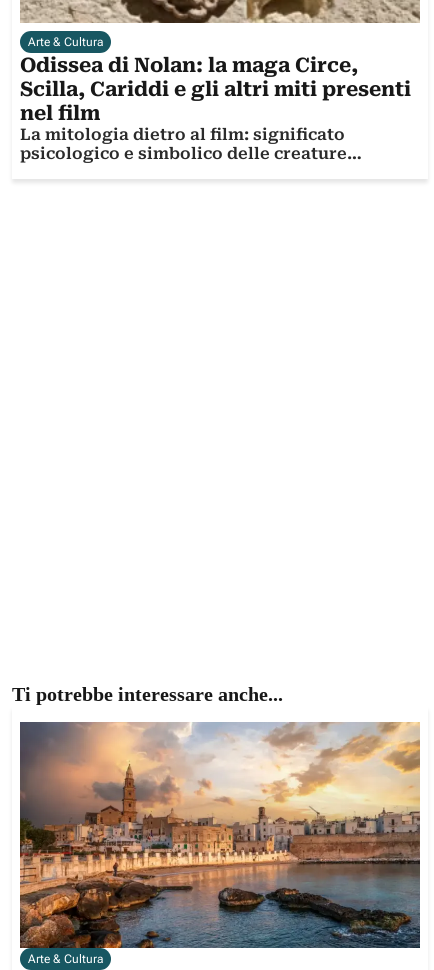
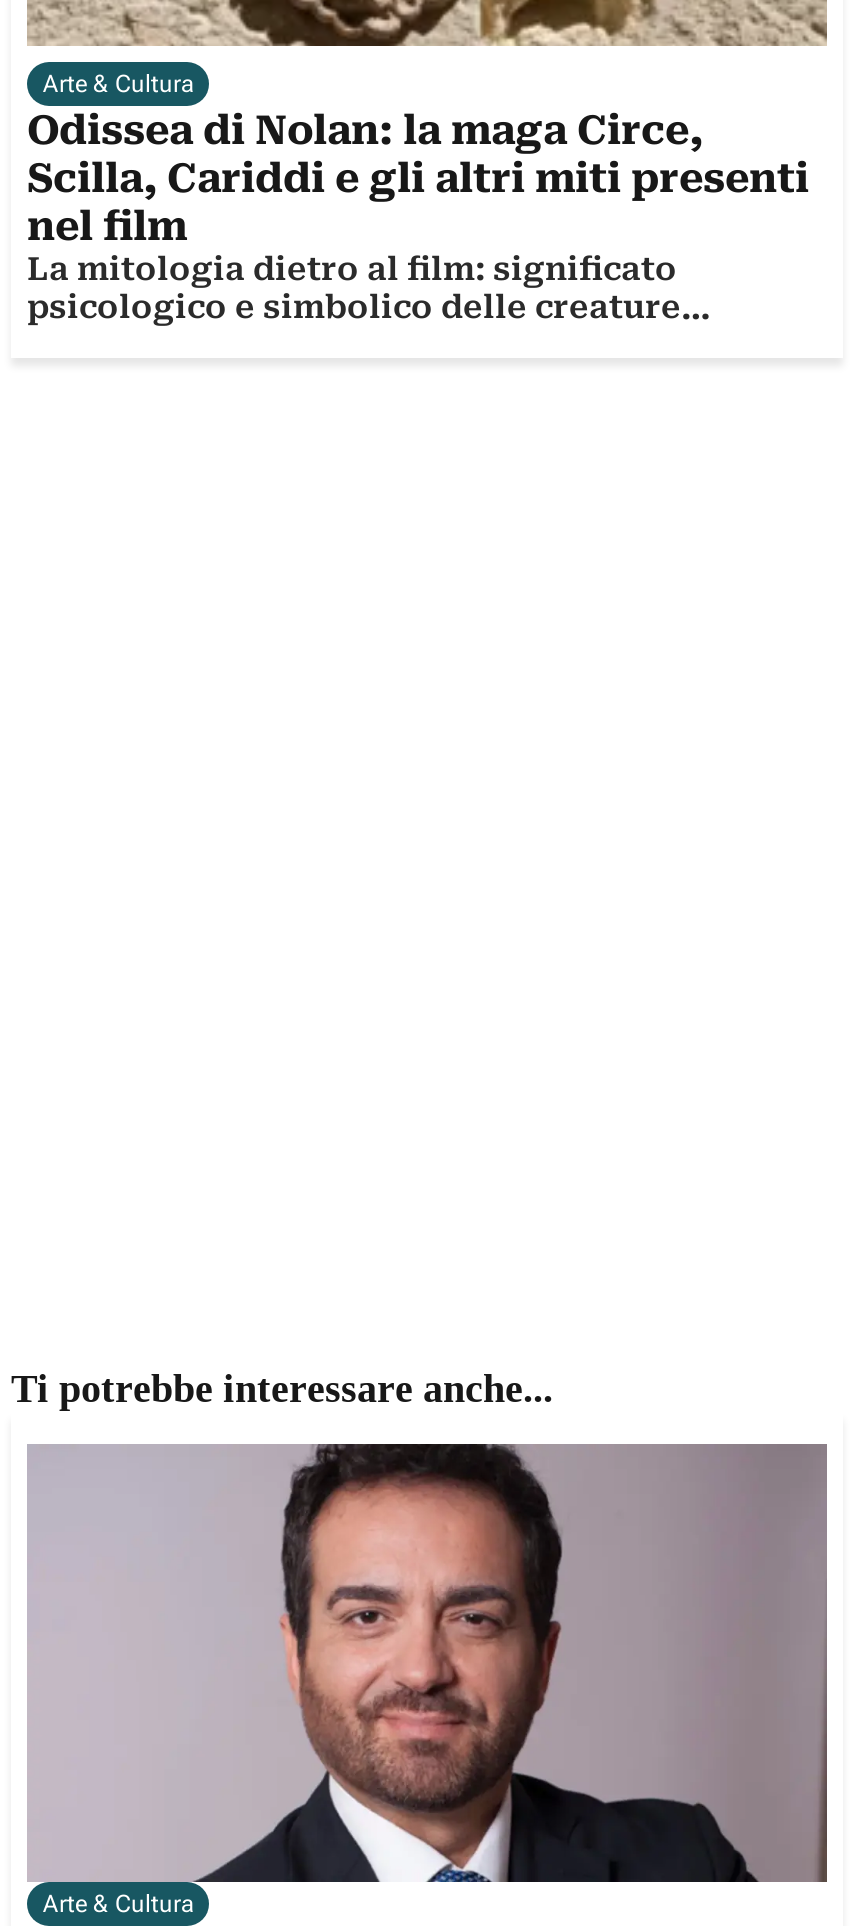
[19,722,420,949] [image] -> [27,1442,827,1884] [image]

